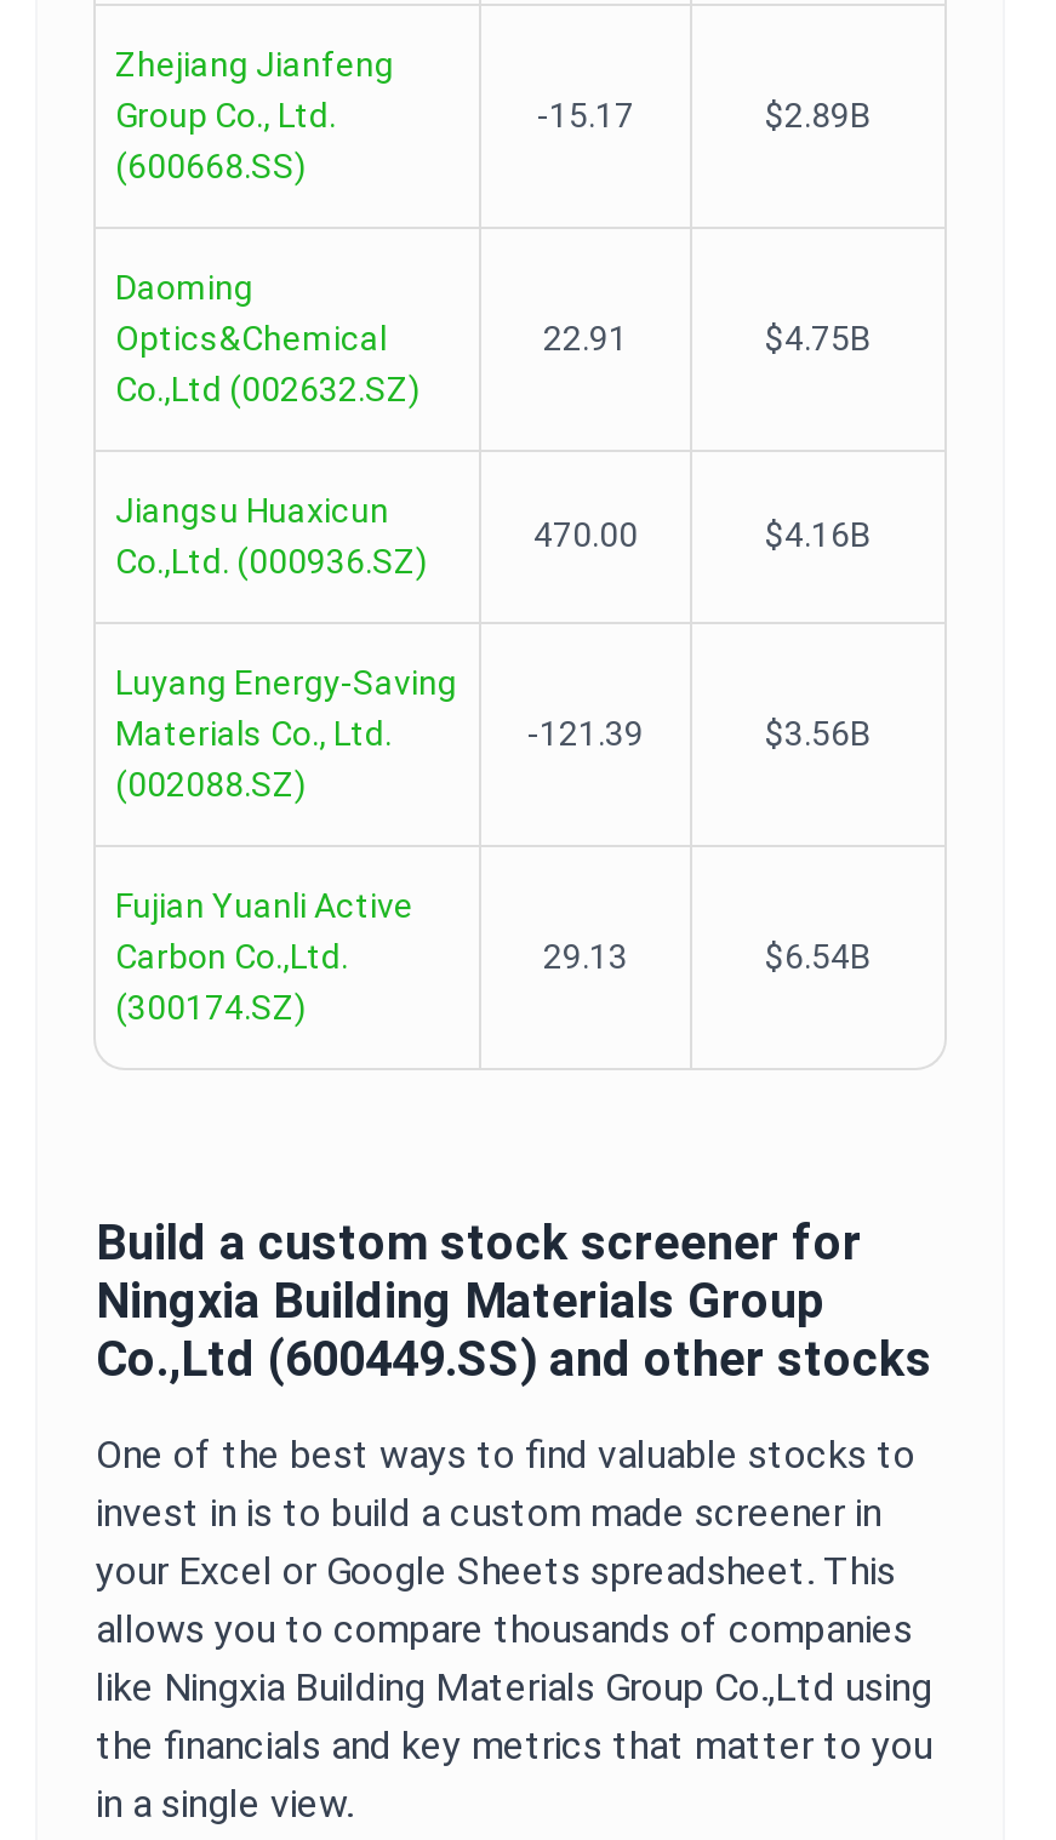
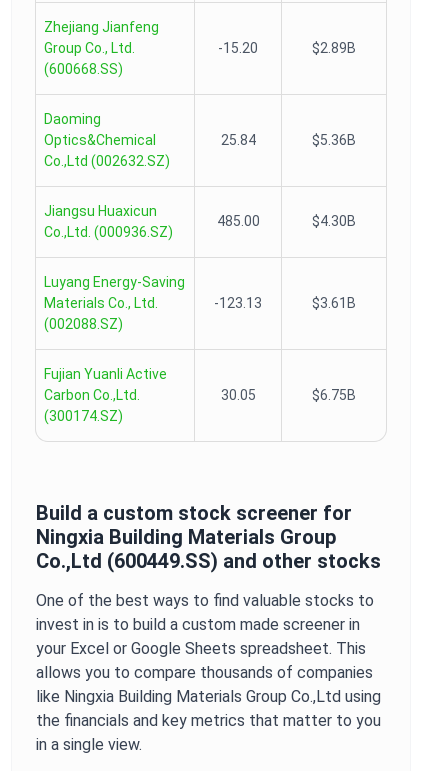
[537,96,634,135] -15.17 -> [218,40,258,56] -15.20
[543,319,872,358] 22.91 | $4.75B -> [220,132,356,148] 25.84 | $5.36B
[533,515,872,554] 470.00 | $4.16B -> [216,213,356,229] 485.00 | $4.30B
[527,714,872,753] -121.39 | $3.56B -> [214,295,356,311] -123.13 | $3.61B
[543,937,872,976] 29.13 | $6.54B -> [220,387,356,403] 30.05 | $6.75B

